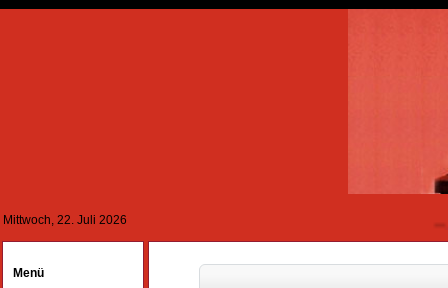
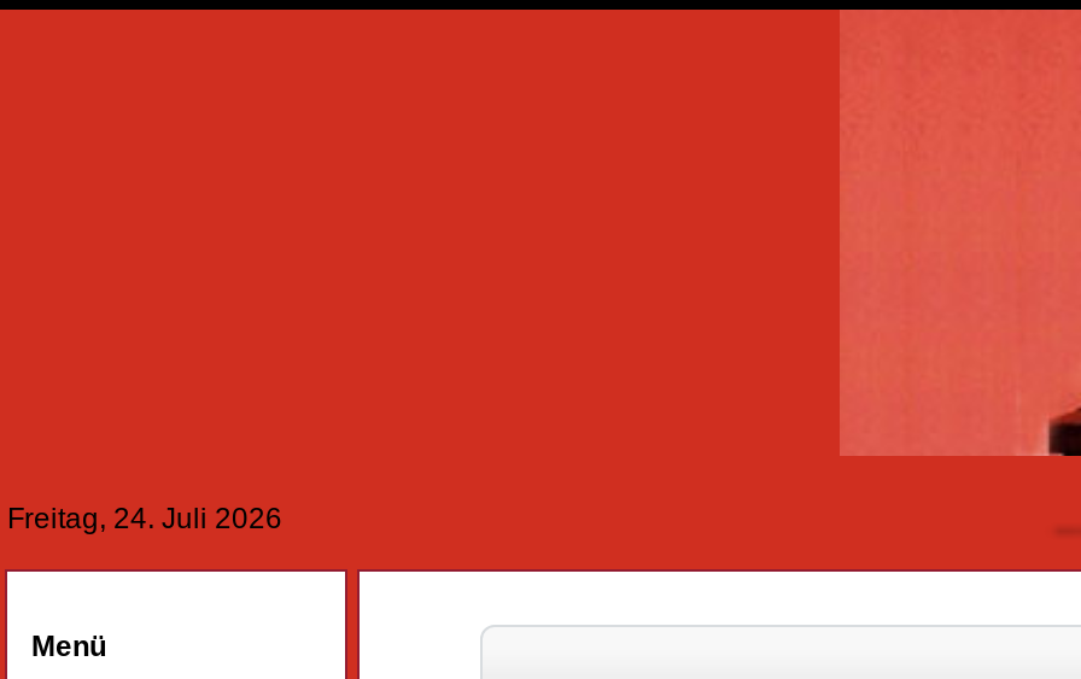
[3,213,127,227] Mittwoch, 22. Juli 2026 -> [7,502,282,535] Freitag, 24. Juli 2026

